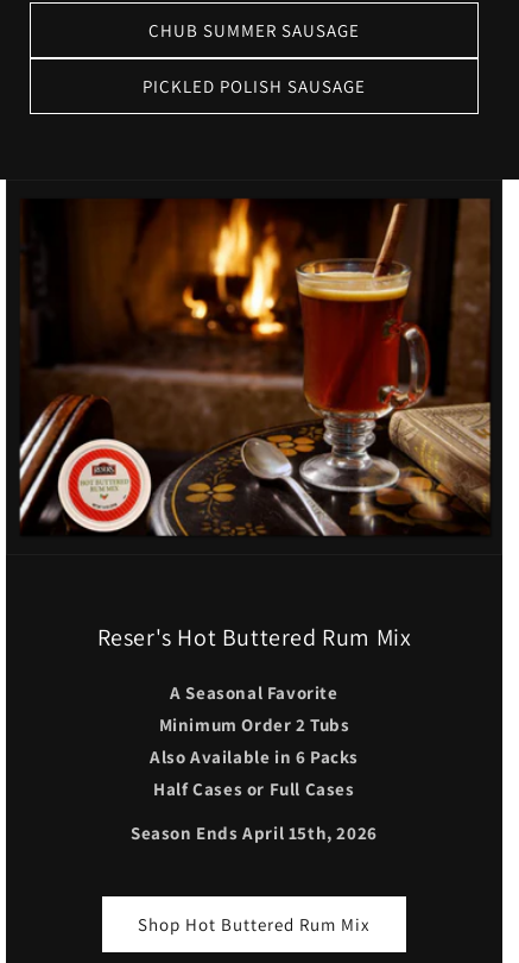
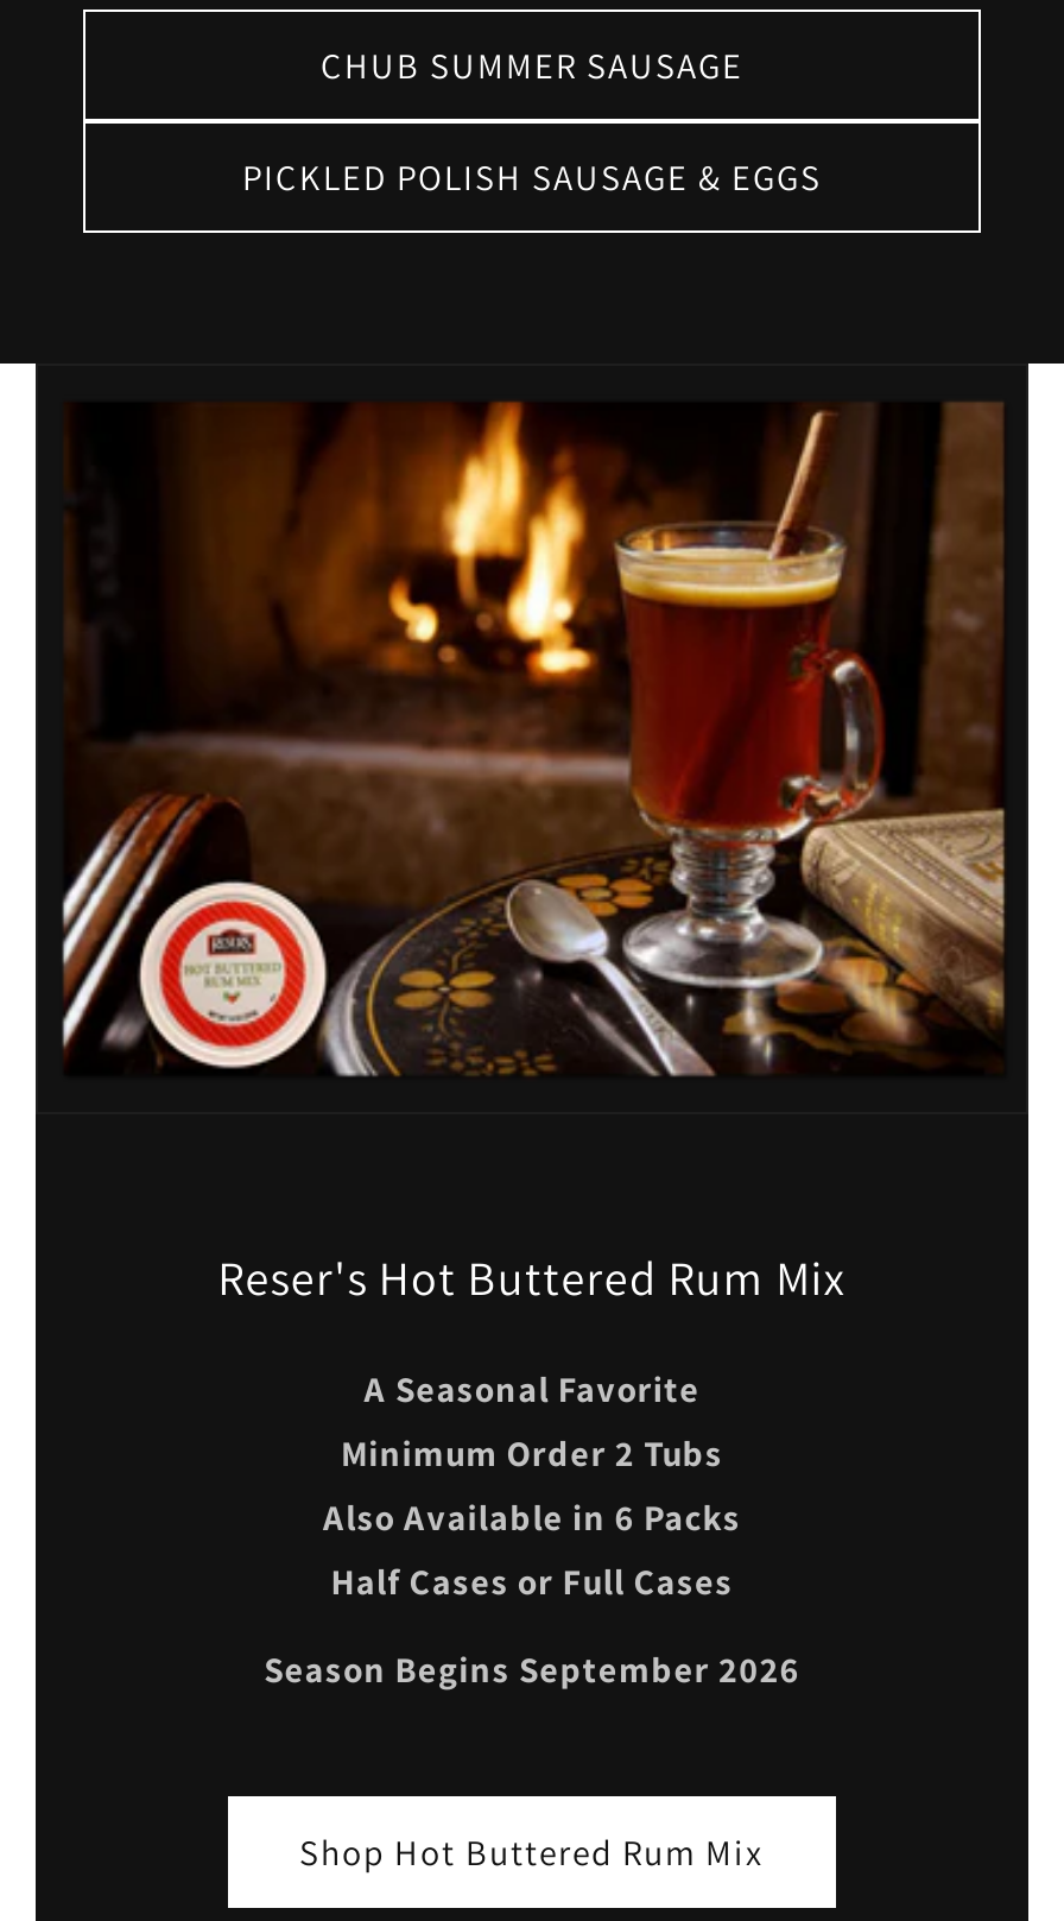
[143,75,366,97] PICKLED POLISH SAUSAGE -> [242,154,822,199] PICKLED POLISH SAUSAGE & EGGS
[131,822,378,844] Season Ends April 15th, 2026 -> [264,1647,800,1692] Season Begins September 2026

